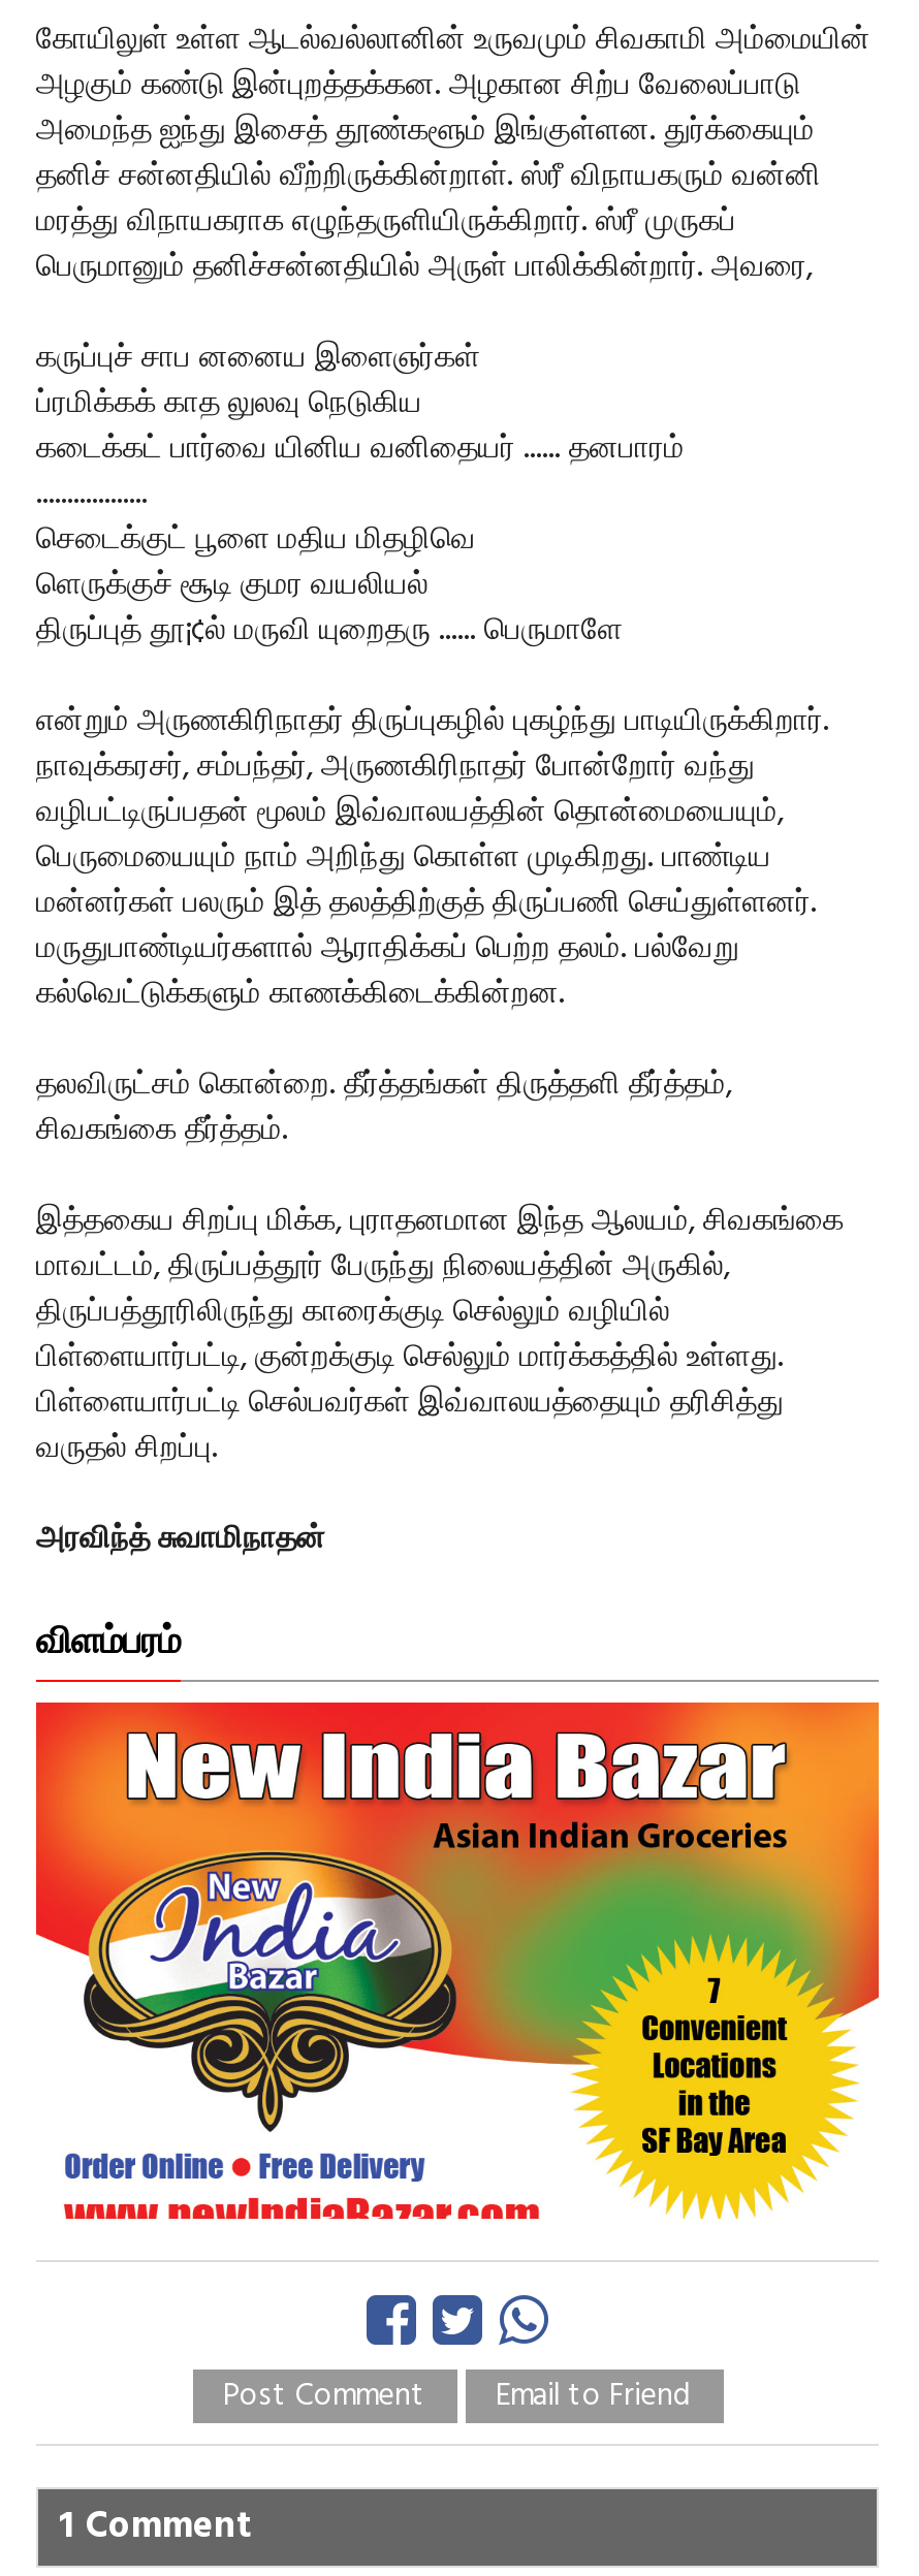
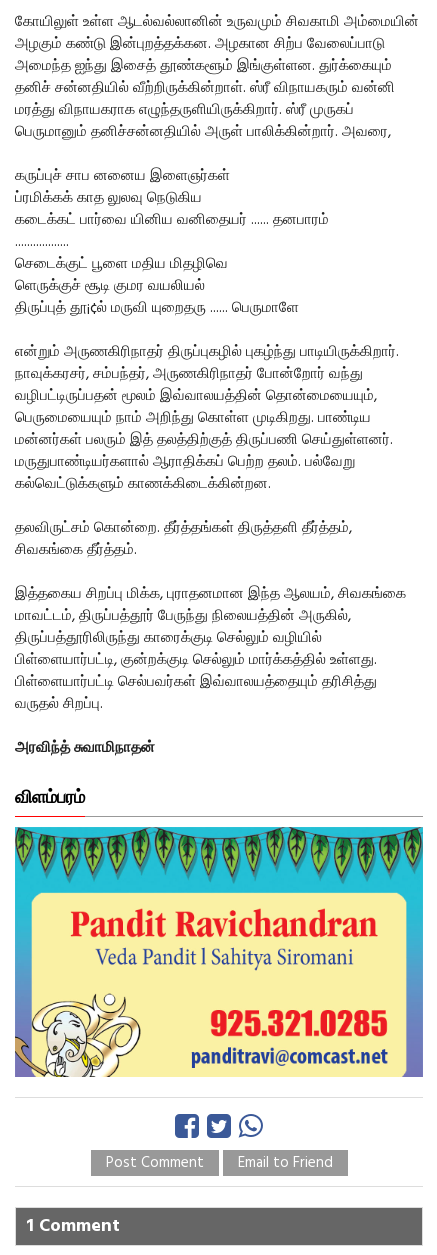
[34,1700,881,2221] [image] -> [14,826,424,1078] [image]

